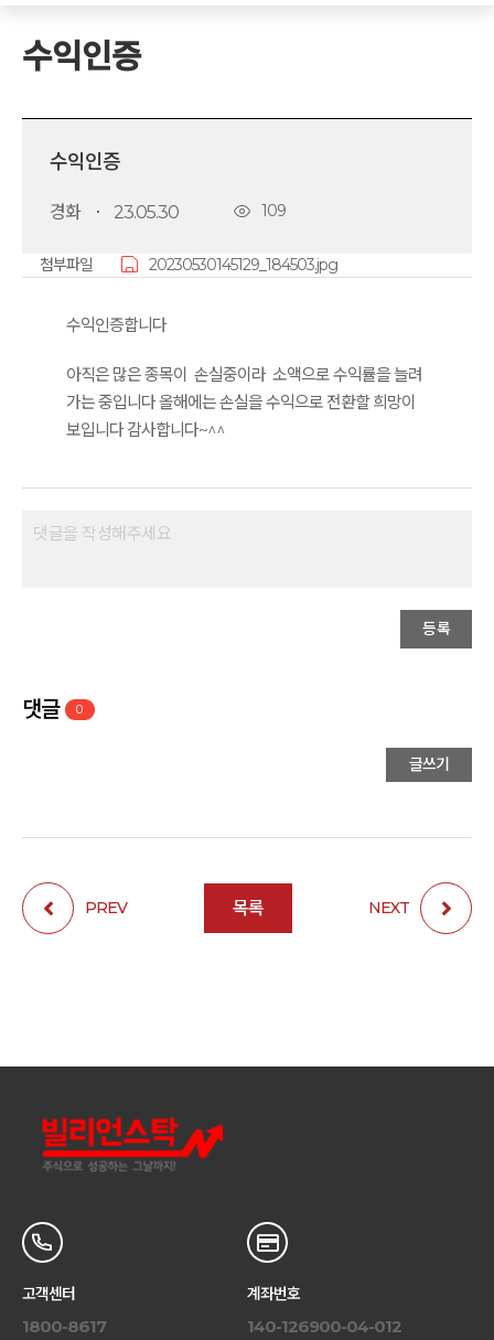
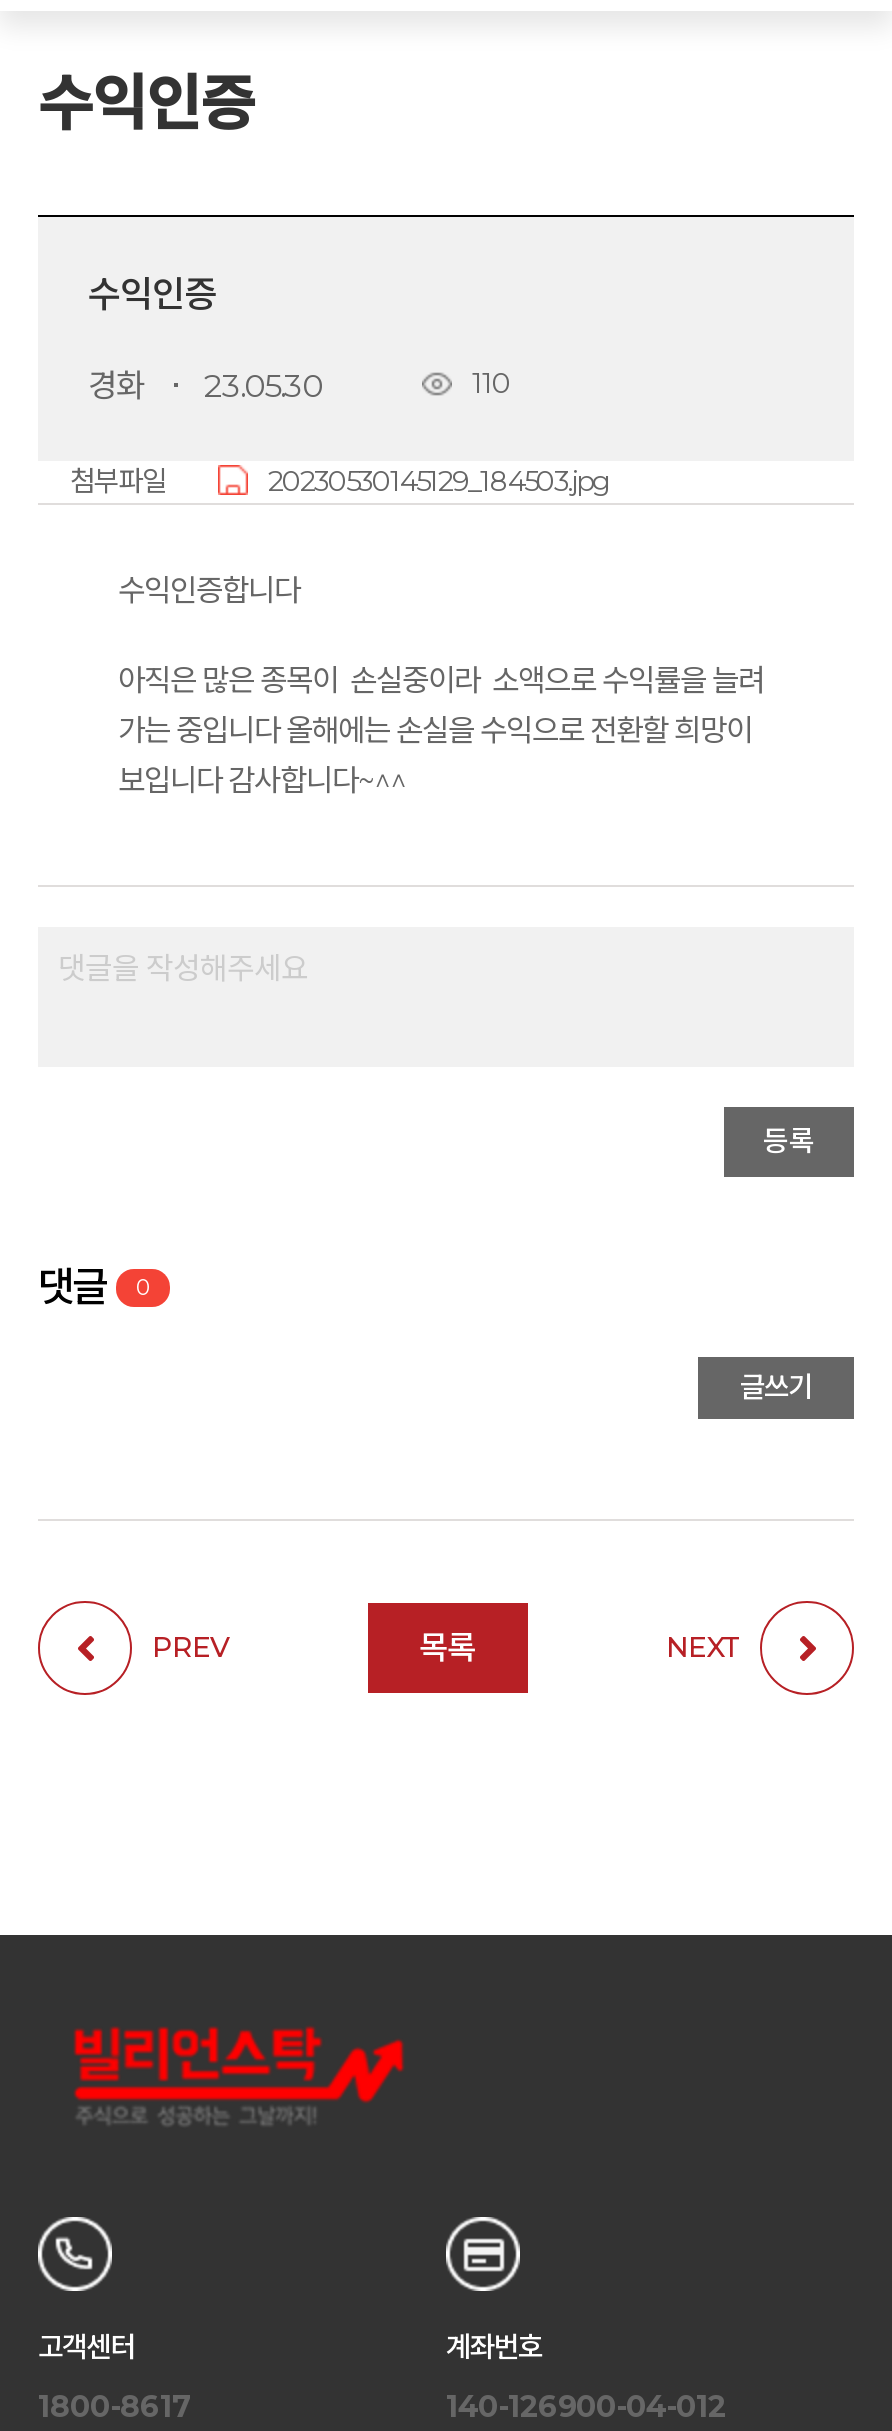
[261,201,286,221] 109 -> [472,365,510,401] 110

